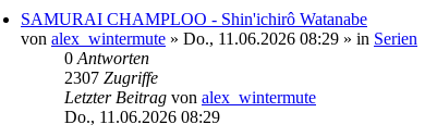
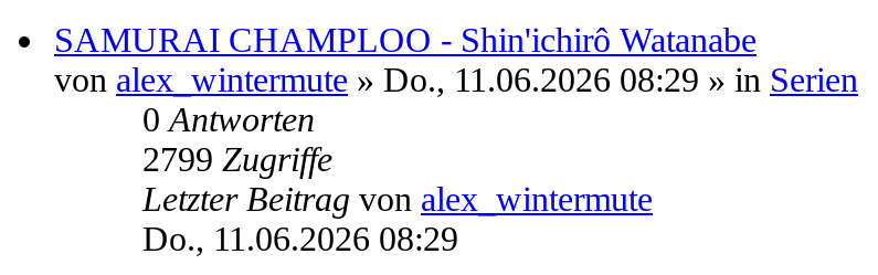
[64,68,158,87] 2307 Zugriffe -> [142,140,332,178] 2799 Zugriffe

